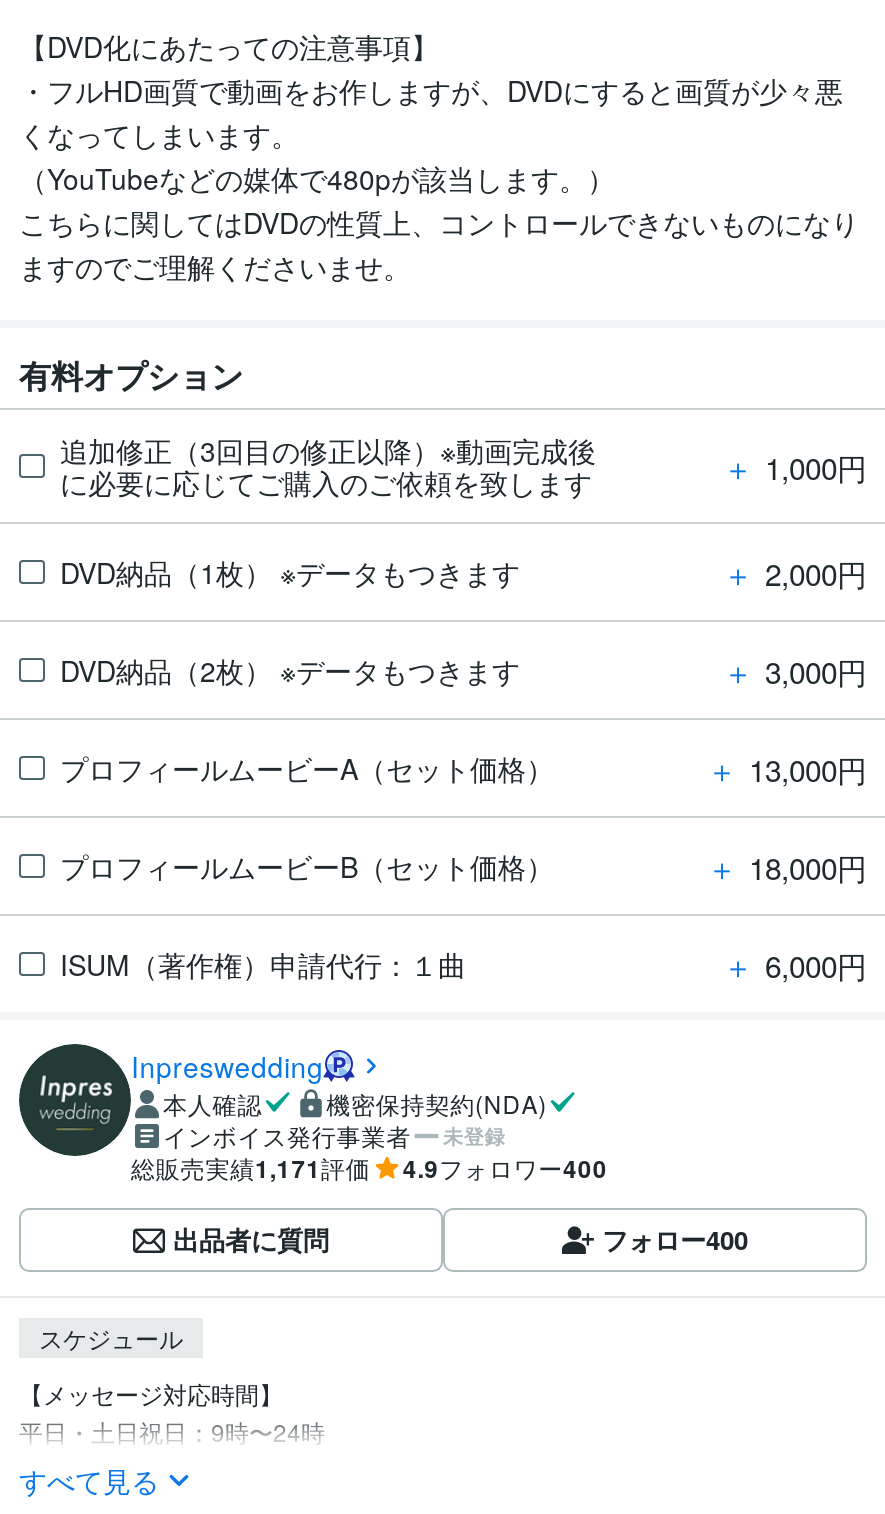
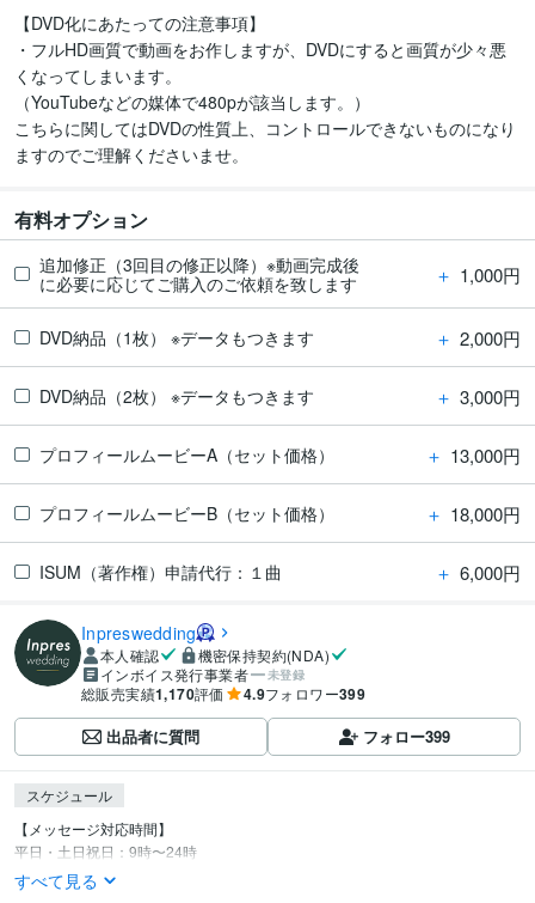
[131,1150,371,1186] 総販売実績1,171評価 -> [81,683,224,705] 総販売実績1,170評価
[403,1150,607,1186] 4.9フォロワー400 -> [243,683,366,705] 4.9フォロワー399
[602,1220,748,1258] フォロー400 -> [362,725,450,748] フォロー399

